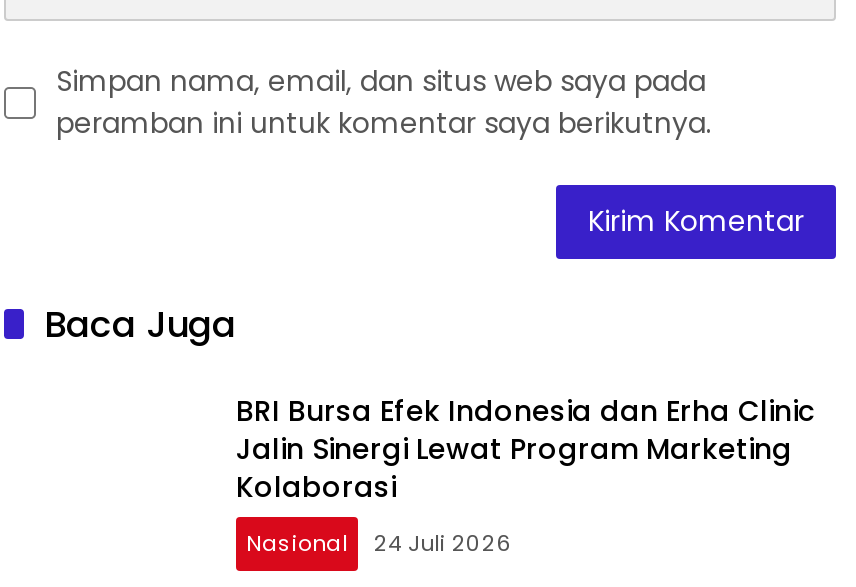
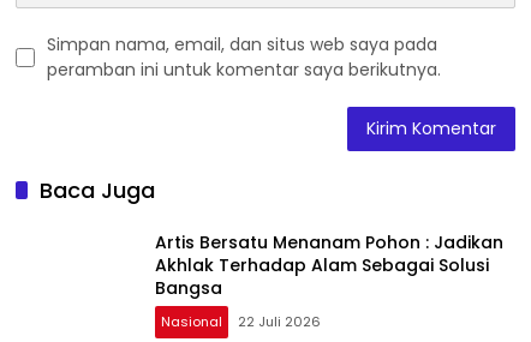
[236,391,816,507] BRI Bursa Efek Indonesia dan Erha Clinic | Jalin Sinergi Lewat Program Marketing | Kolaborasi -> [155,230,503,300] Artis Bersatu Menanam Pohon : Jadikan | Akhlak Terhadap Alam Sebagai Solusi | Bangsa
[246,527,512,559] Nasional 24 Juli 2026 -> [161,312,321,331] Nasional 22 Juli 2026

